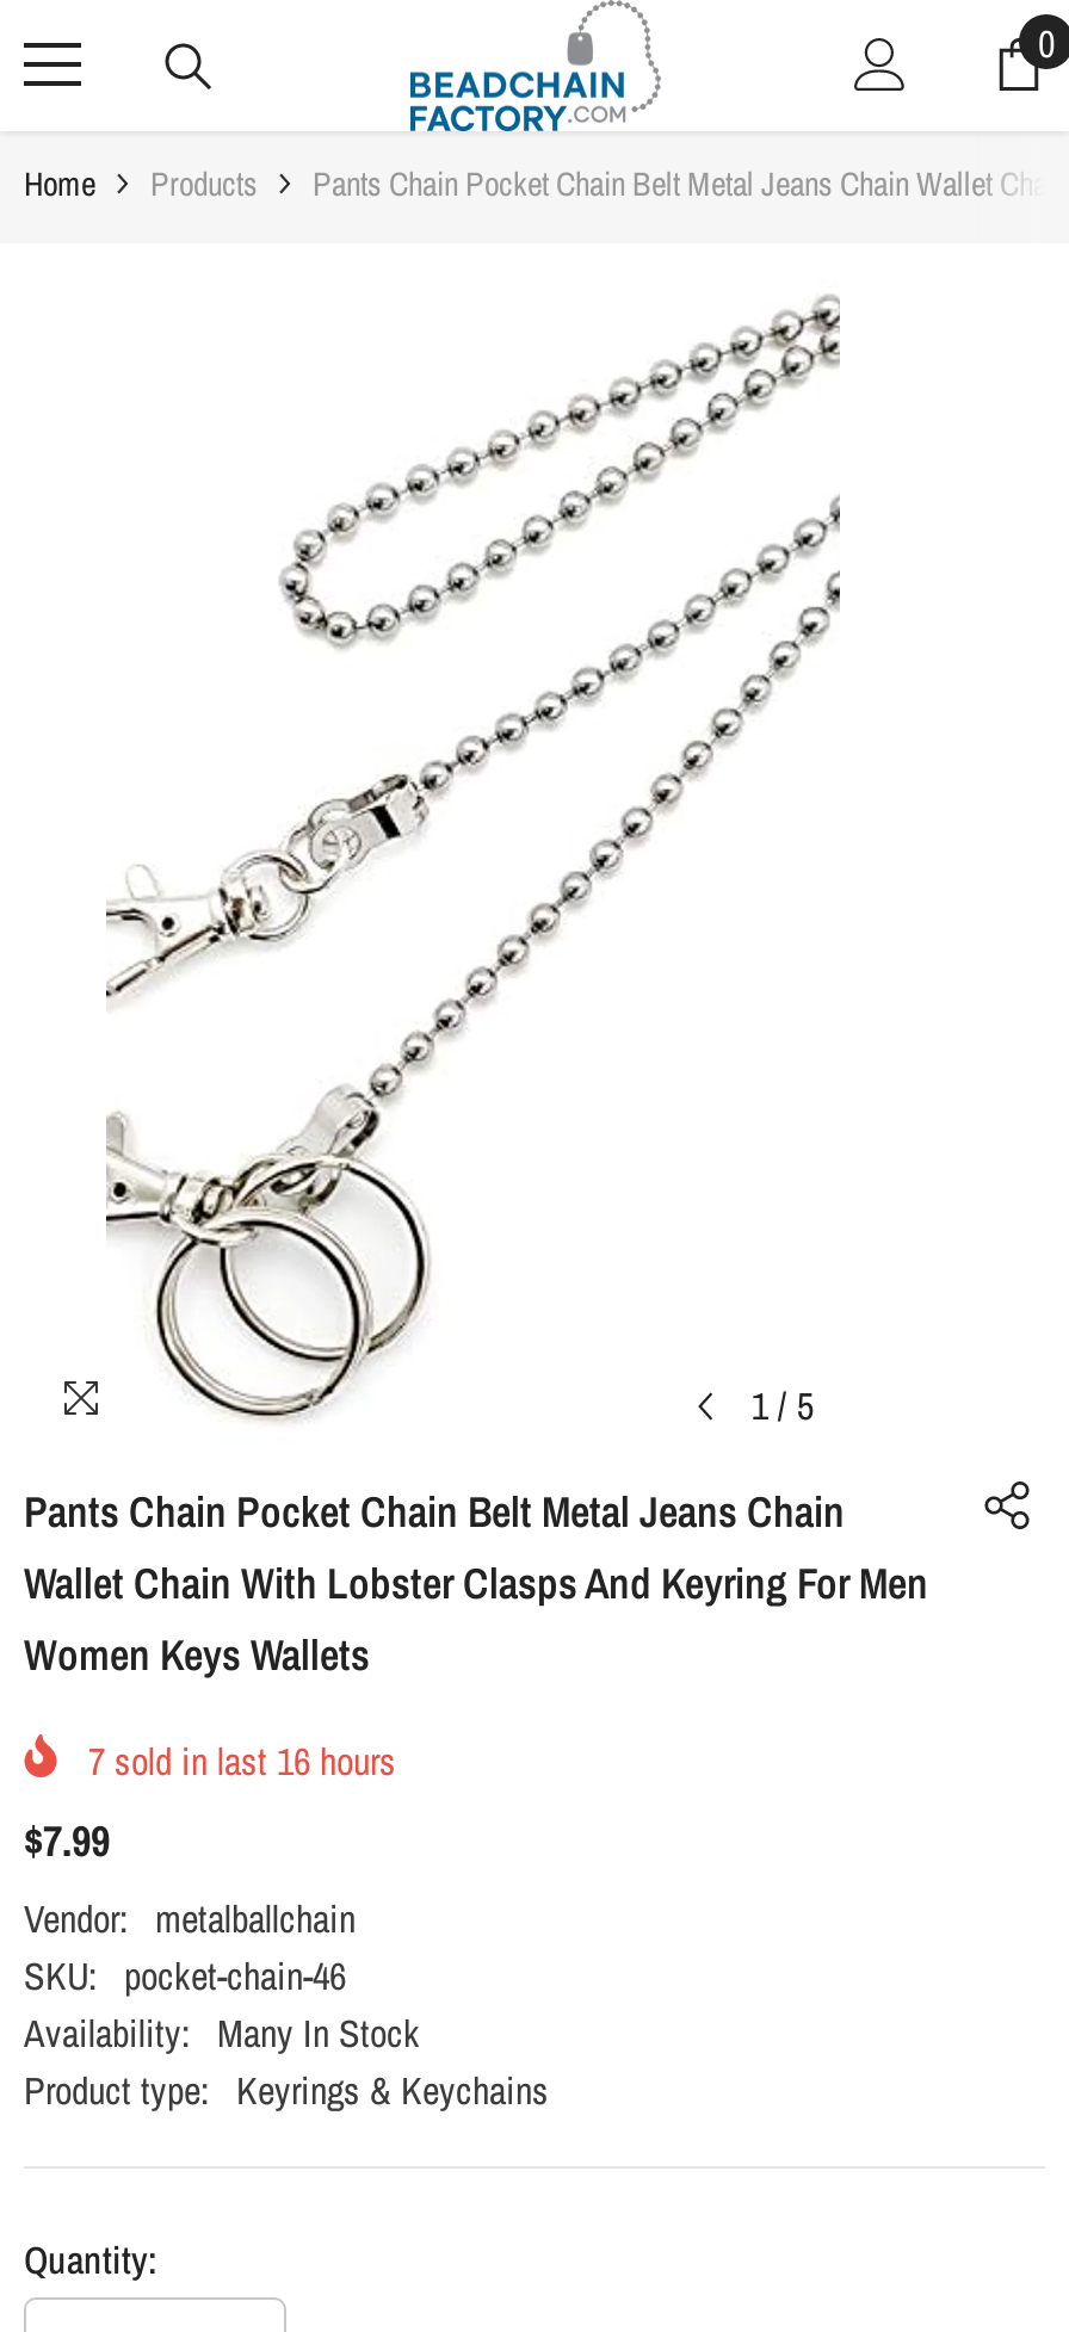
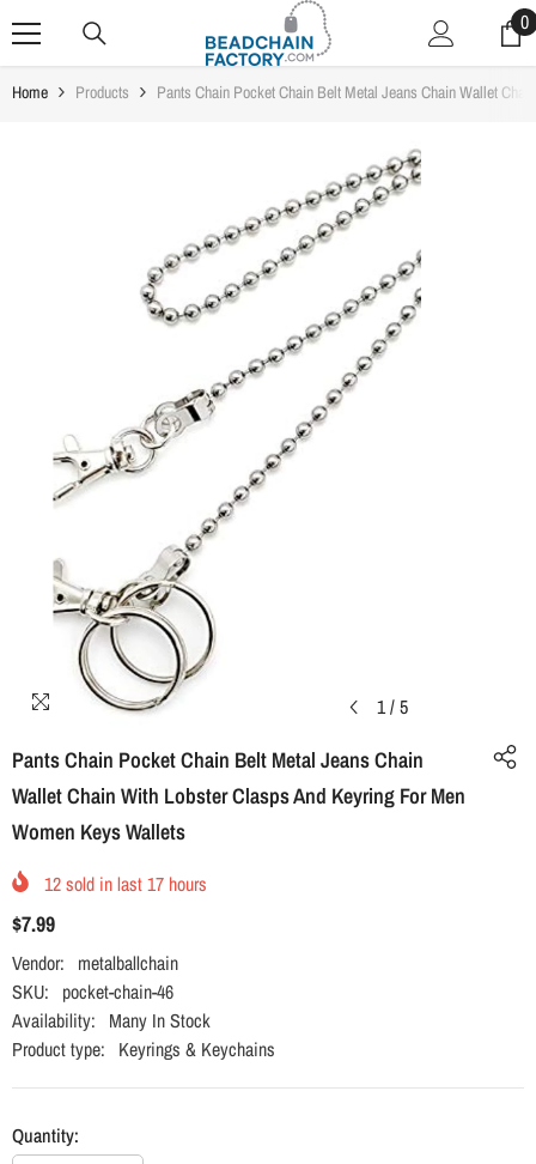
[88,1734,396,1787] 7 sold in last 16 hours -> [44,871,207,897] 12 sold in last 17 hours

